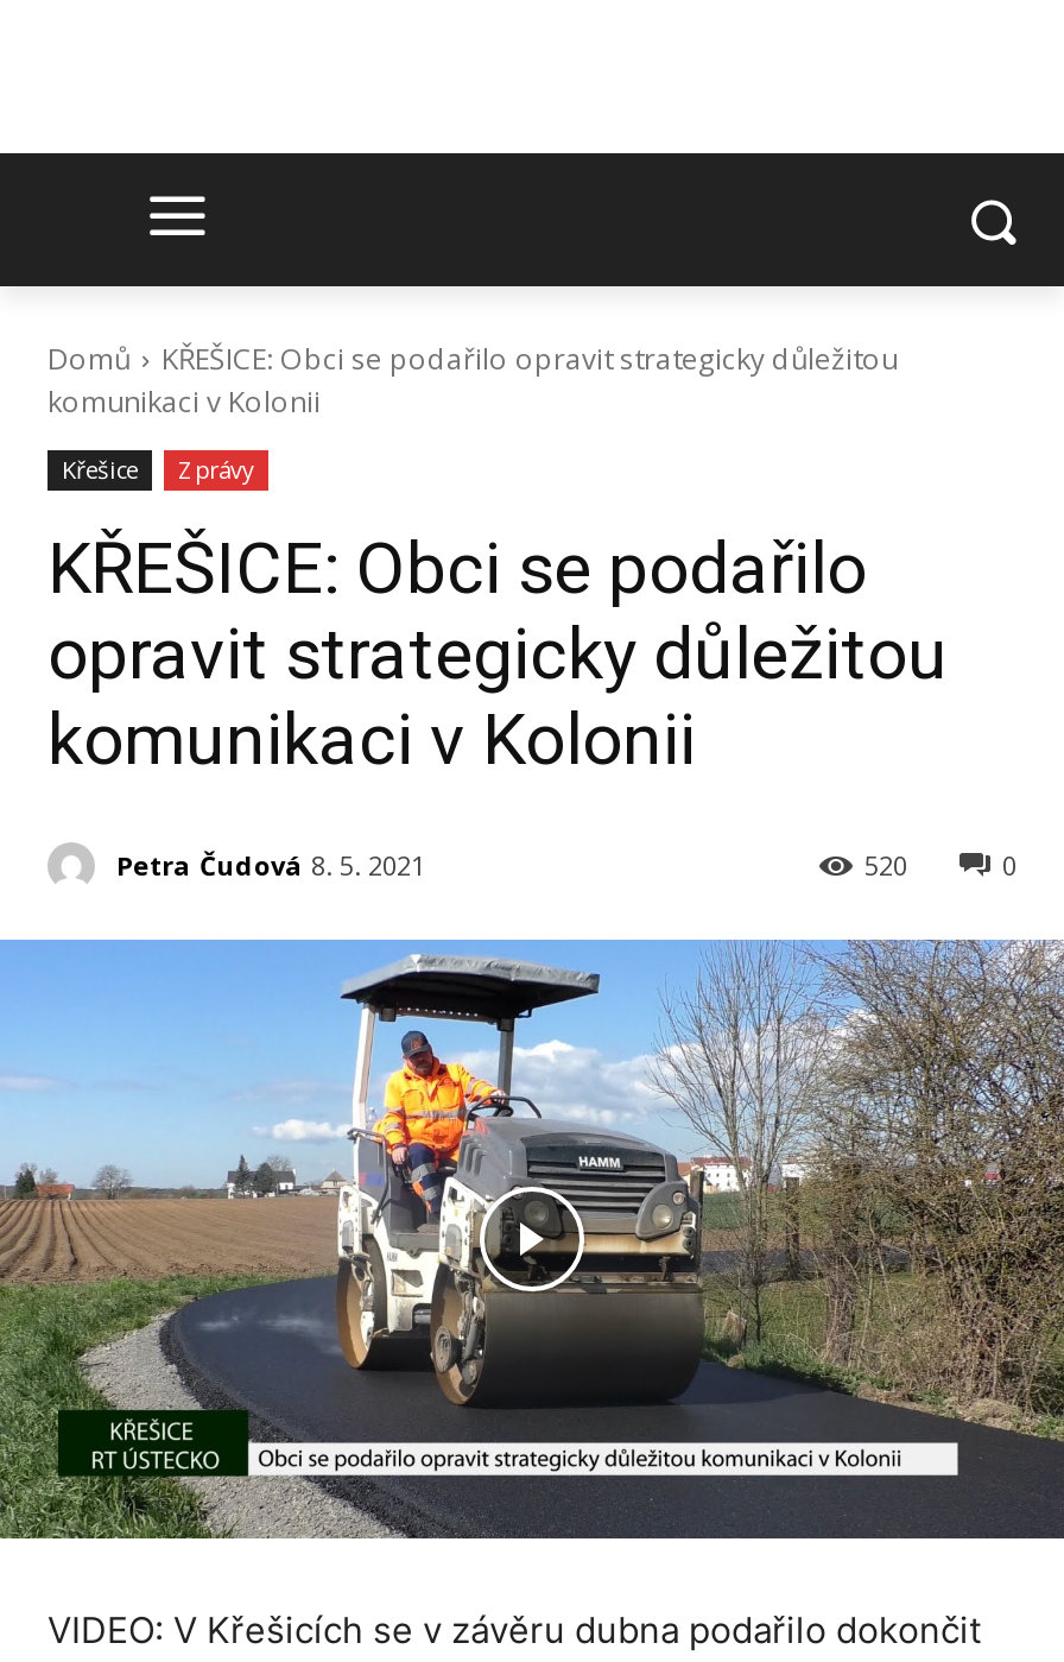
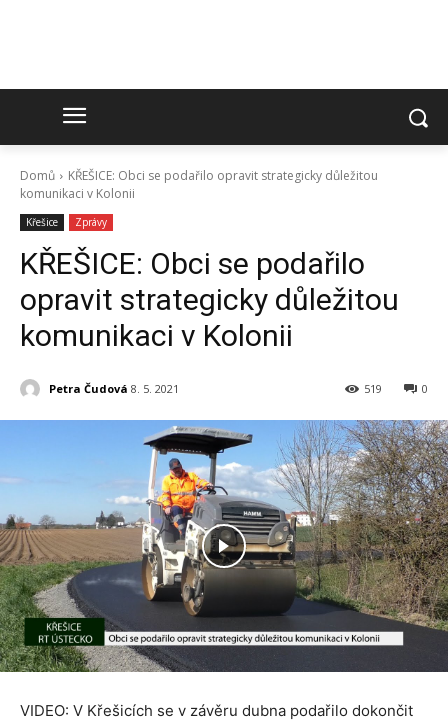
[864,847,907,883] 520 -> [364,381,382,396] 519

